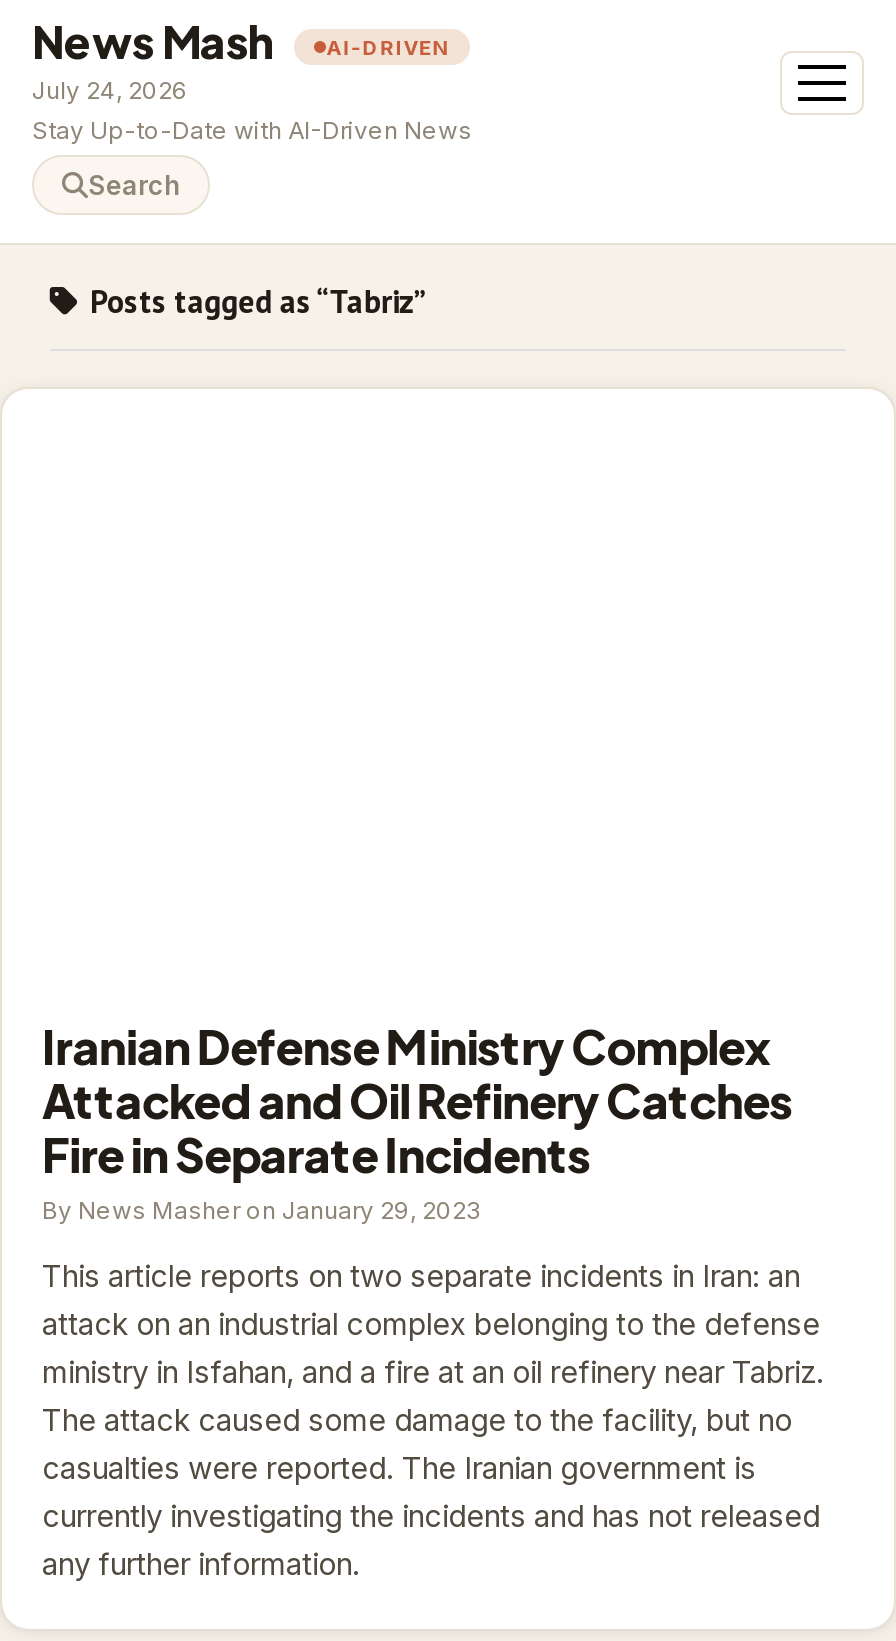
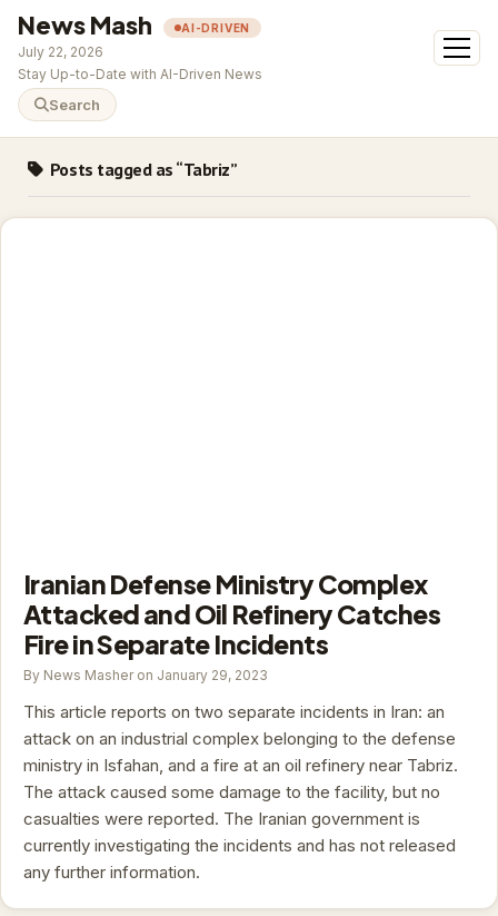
[32,75,188,105] July 24, 2026 -> [18,43,103,60] July 22, 2026

